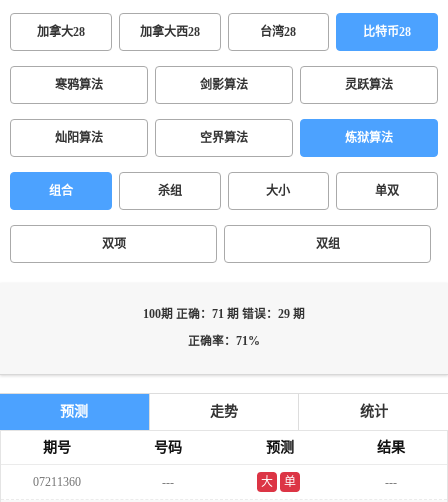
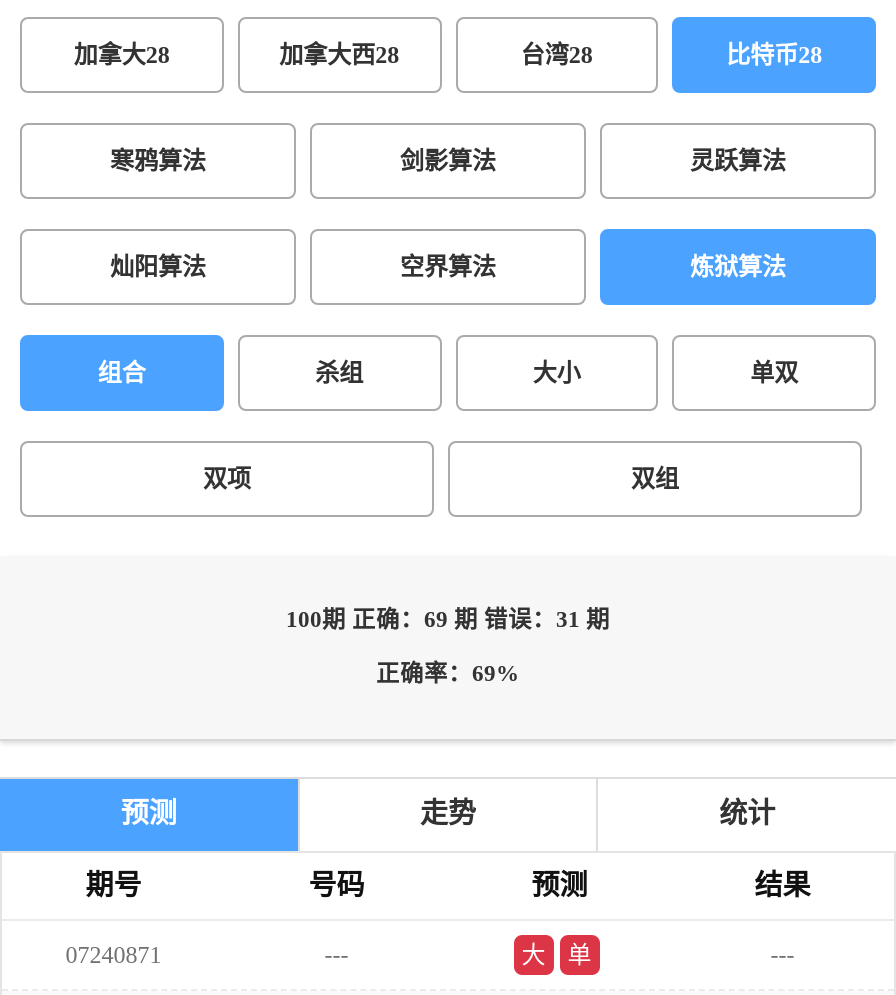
[143,308,305,321] 100期 正确：71 期 错误：29 期 -> [286,607,610,633] 100期 正确：69 期 错误：31 期
[188,335,260,348] 正确率：71% -> [376,661,520,687] 正确率：69%
[33,475,81,489] 07211360 -> [66,941,162,969] 07240871

